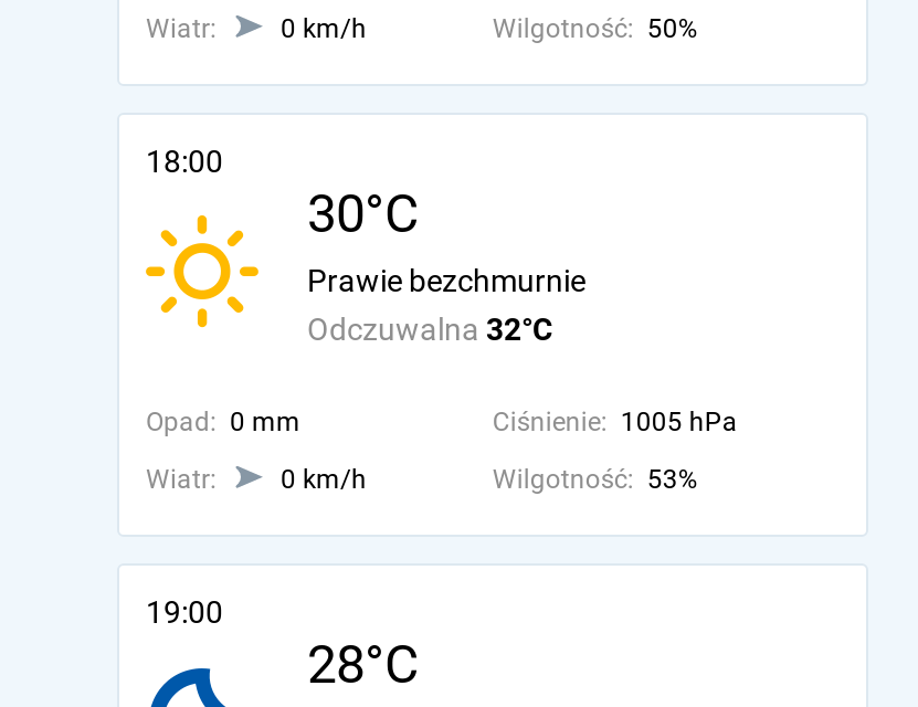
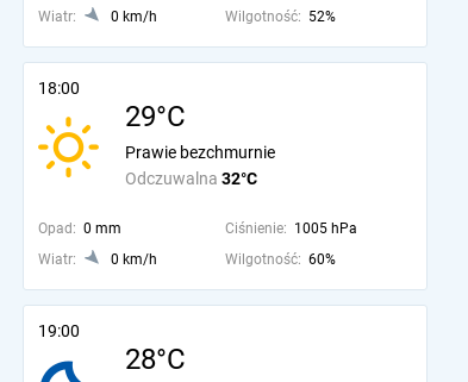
[492,13,698,44] Wilgotność: 50% -> [225,8,336,25] Wilgotność: 52%
[307,183,420,245] 30°C -> [125,100,186,133] 29°C
[492,464,698,495] Wilgotność: 53% -> [225,251,336,268] Wilgotność: 60%

